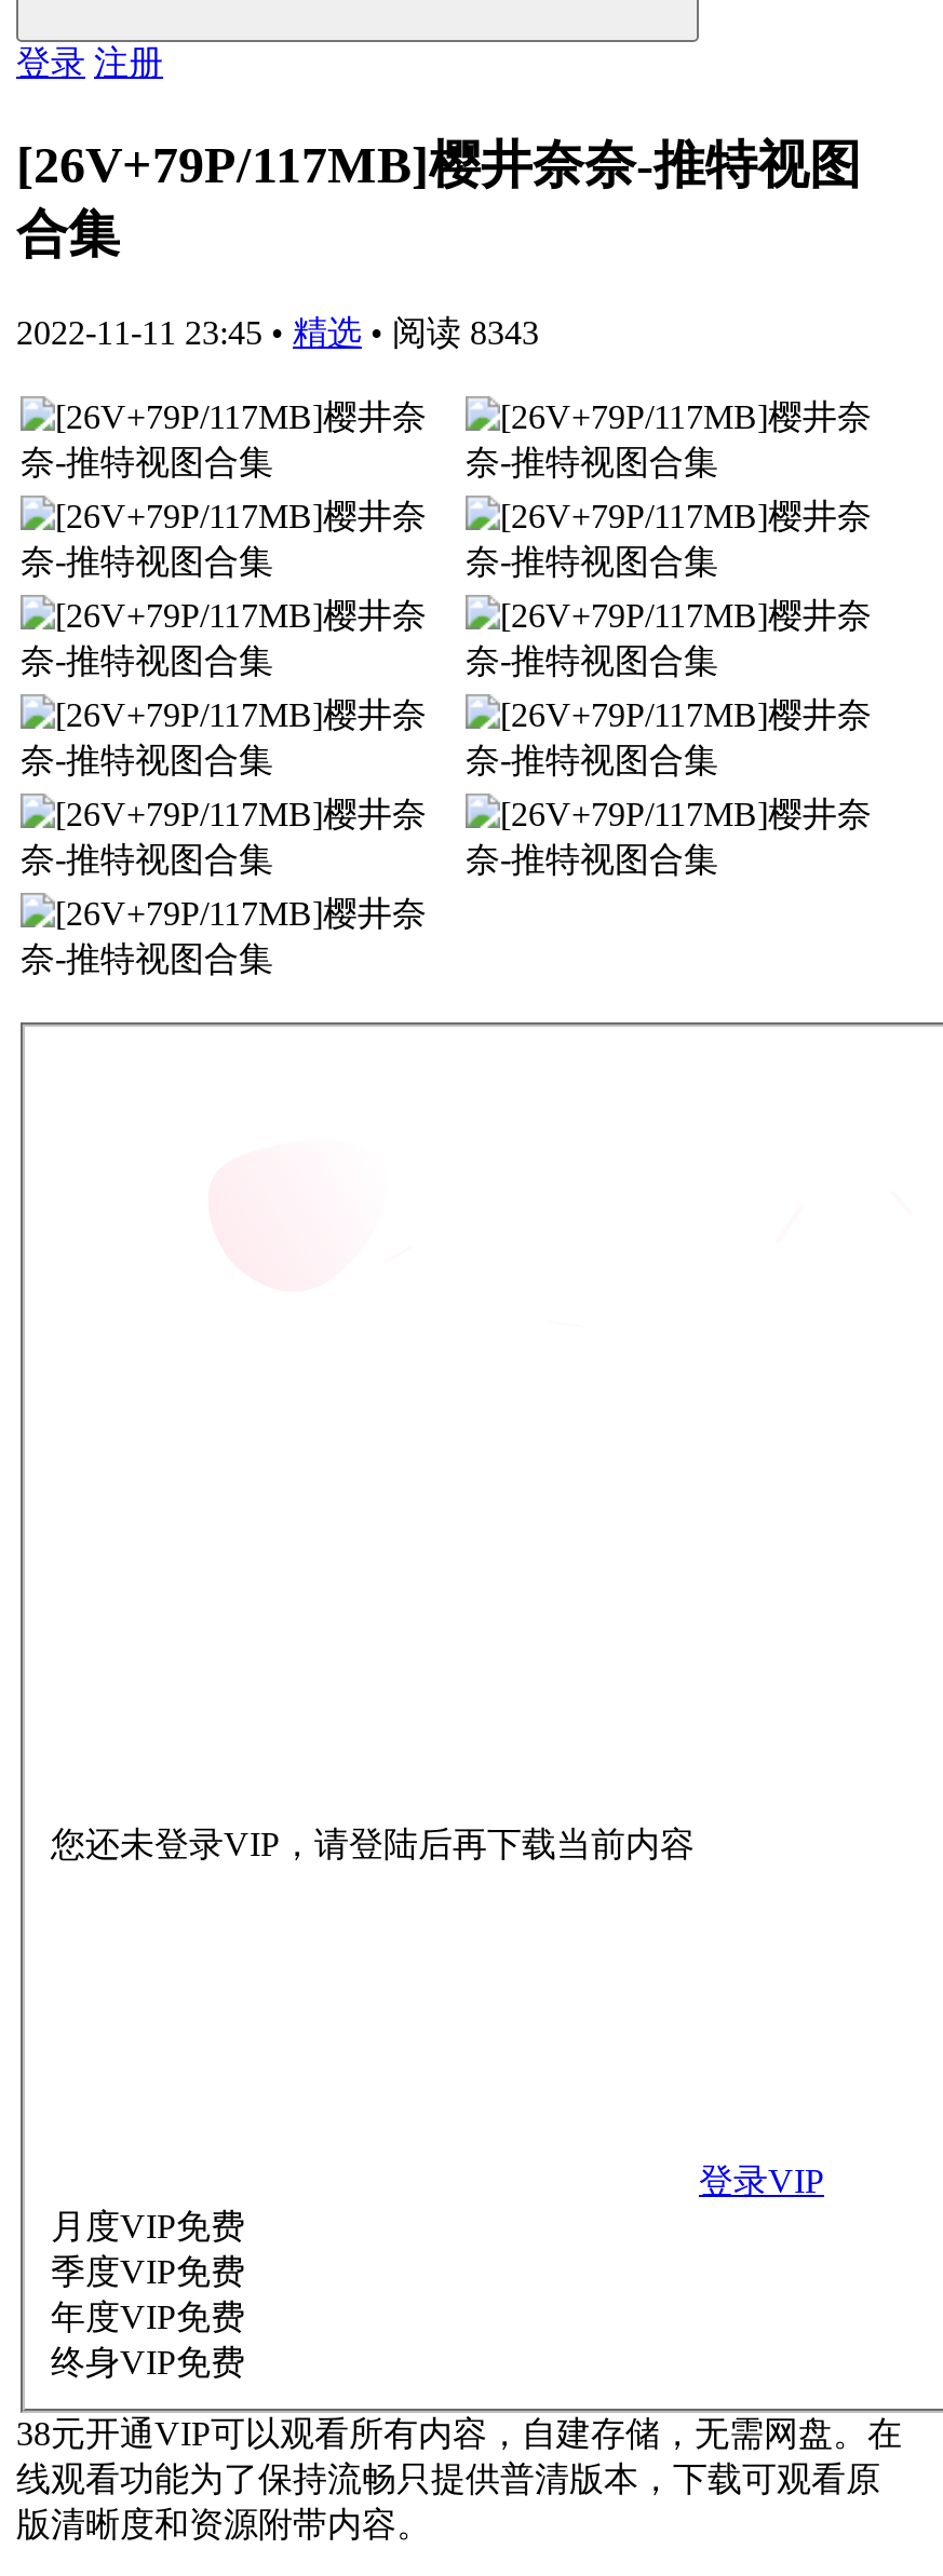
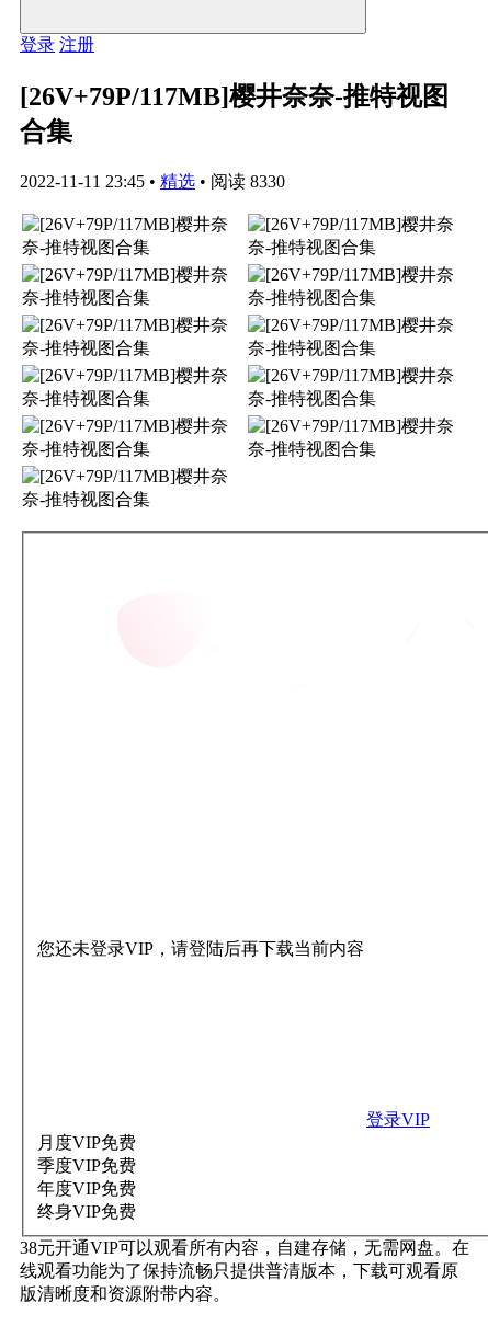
[16,314,539,350] 2022-11-11 23:45 • 精选 • 阅读 8343 -> [20,172,285,190] 2022-11-11 23:45 • 精选 • 阅读 8330

